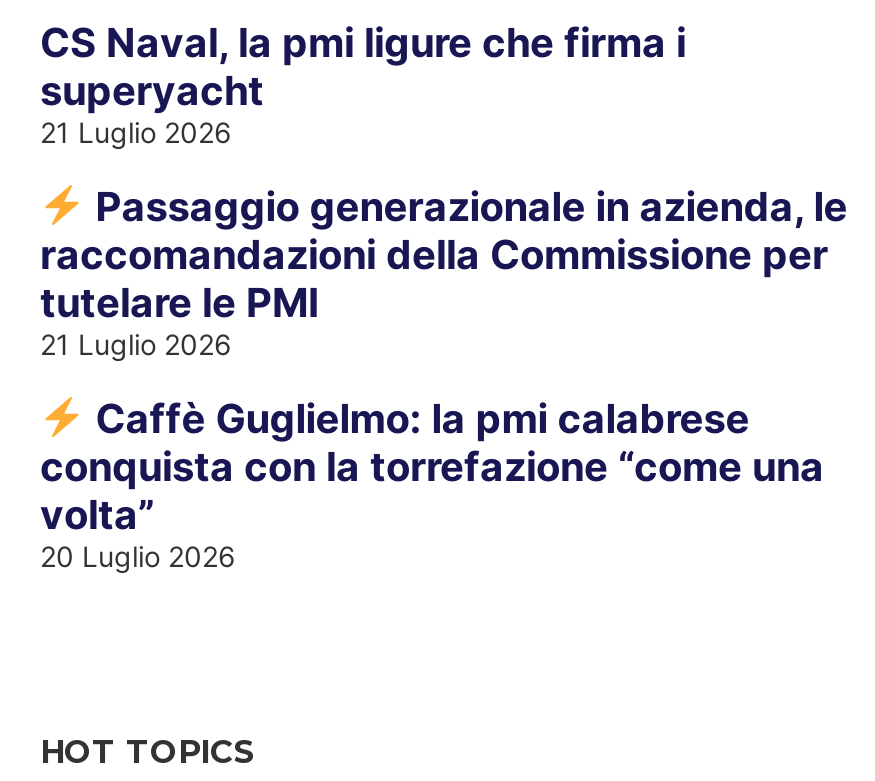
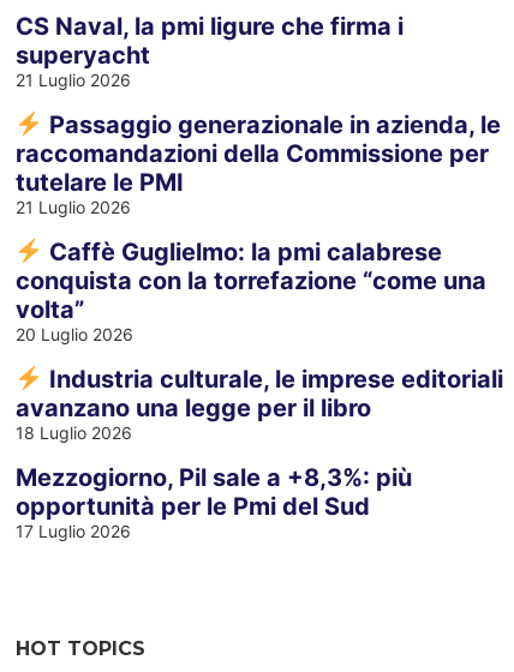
none -> [16,364,503,541] Industria culturale, le imprese editoriali | avanzano una legge per il libro | 18 Luglio 2026 | Mezzogiorno, Pil sale a +8,3%: più | opportunità per le Pmi del Sud | 17 Luglio 2026

